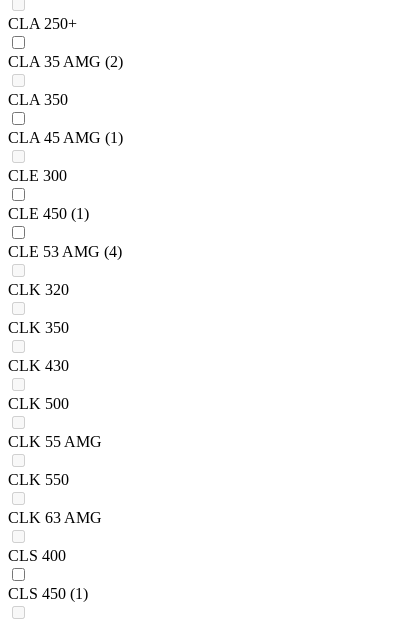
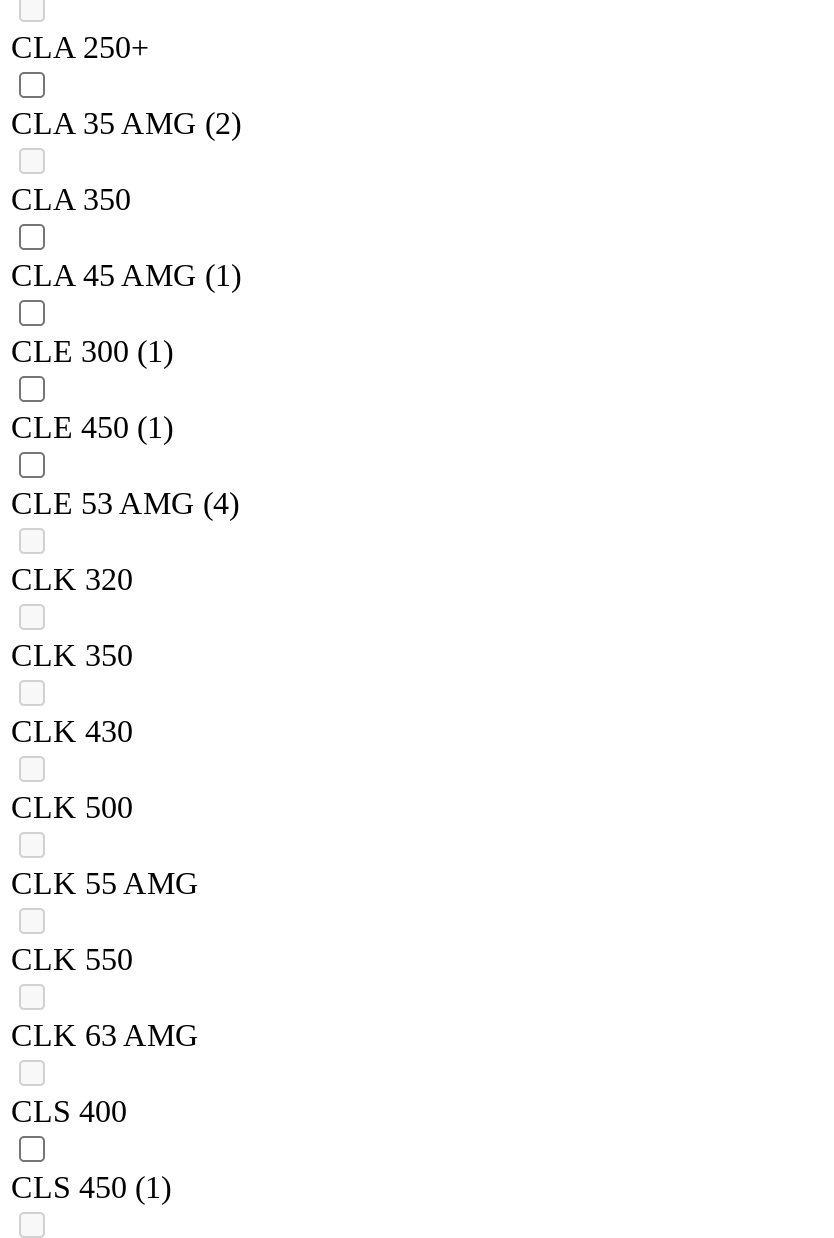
[8,167,67,184] CLE 300 -> [11,335,173,369] CLE 300 (1)

